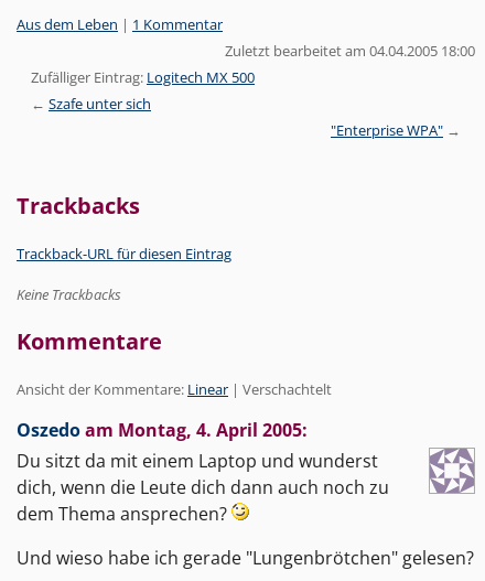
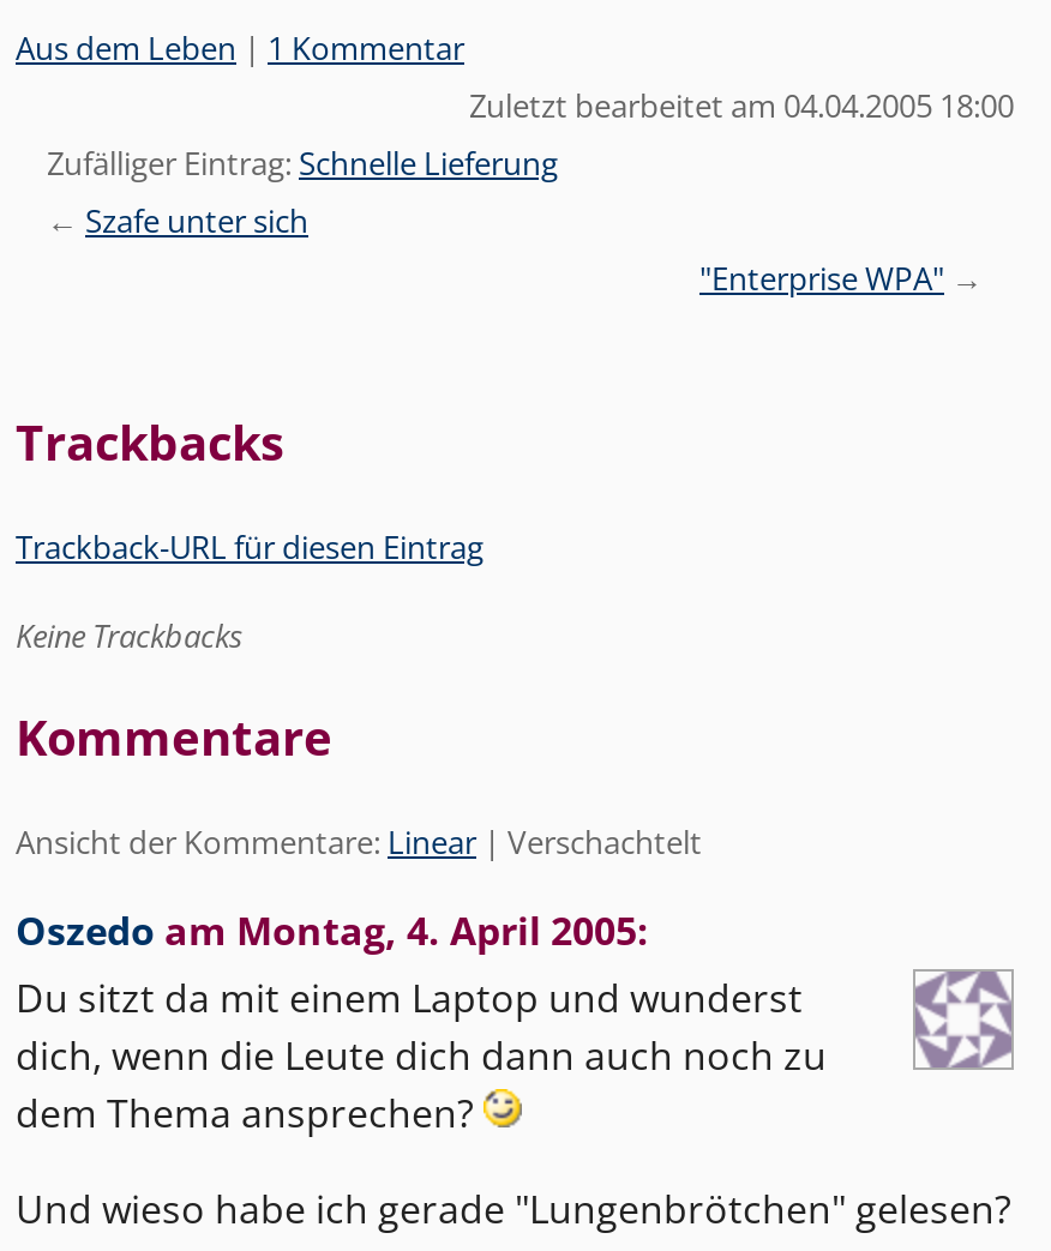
[31,67,255,87] Zufälliger Eintrag: Logitech MX 500 -> [47,142,558,185] Zufälliger Eintrag: Schnelle Lieferung

